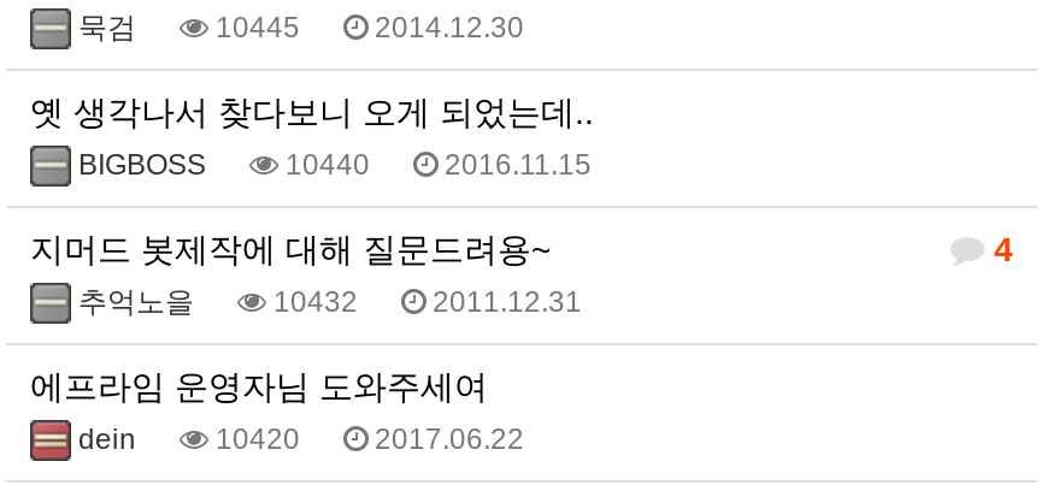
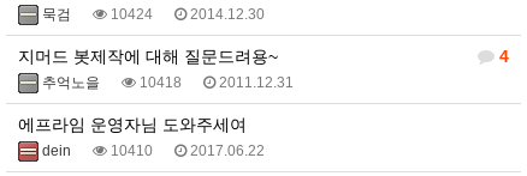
[208,11,524,45] 10445 2014.12.30 -> [107,6,265,23] 10424 2014.12.30
[30,93,594,182] 옛 생각나서 찾다보니 오게 되었는데.. | BIGBOSS | 10440 | 2016.11.15 -> none
[266,285,582,319] 10432 2011.12.31 -> [136,74,294,91] 10418 2011.12.31
[208,422,524,456] 10420 2017.06.22 -> [107,142,265,159] 10410 2017.06.22

